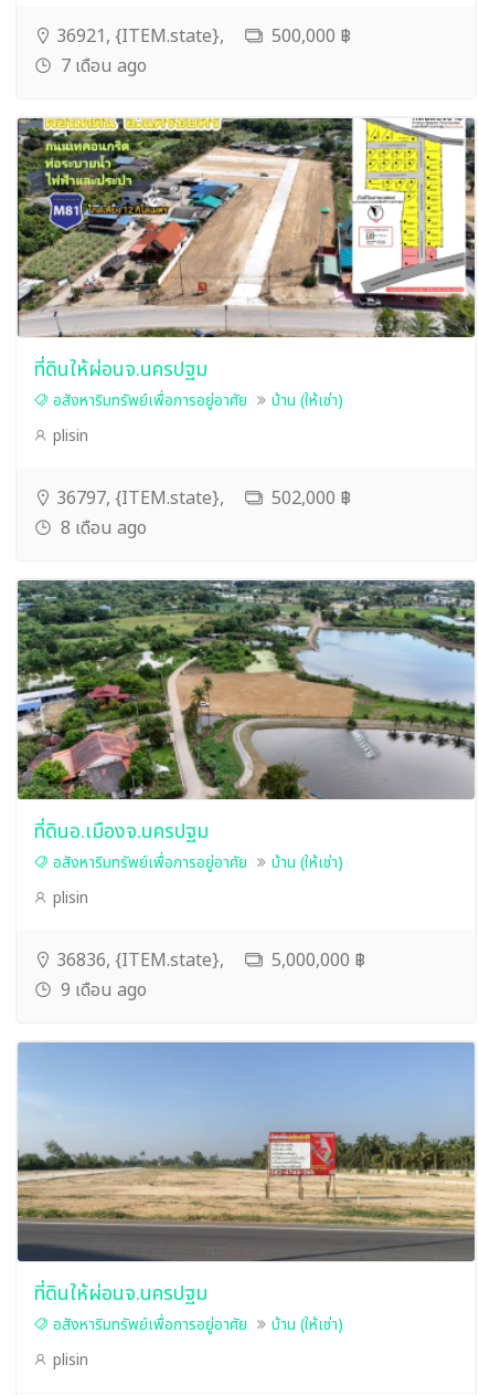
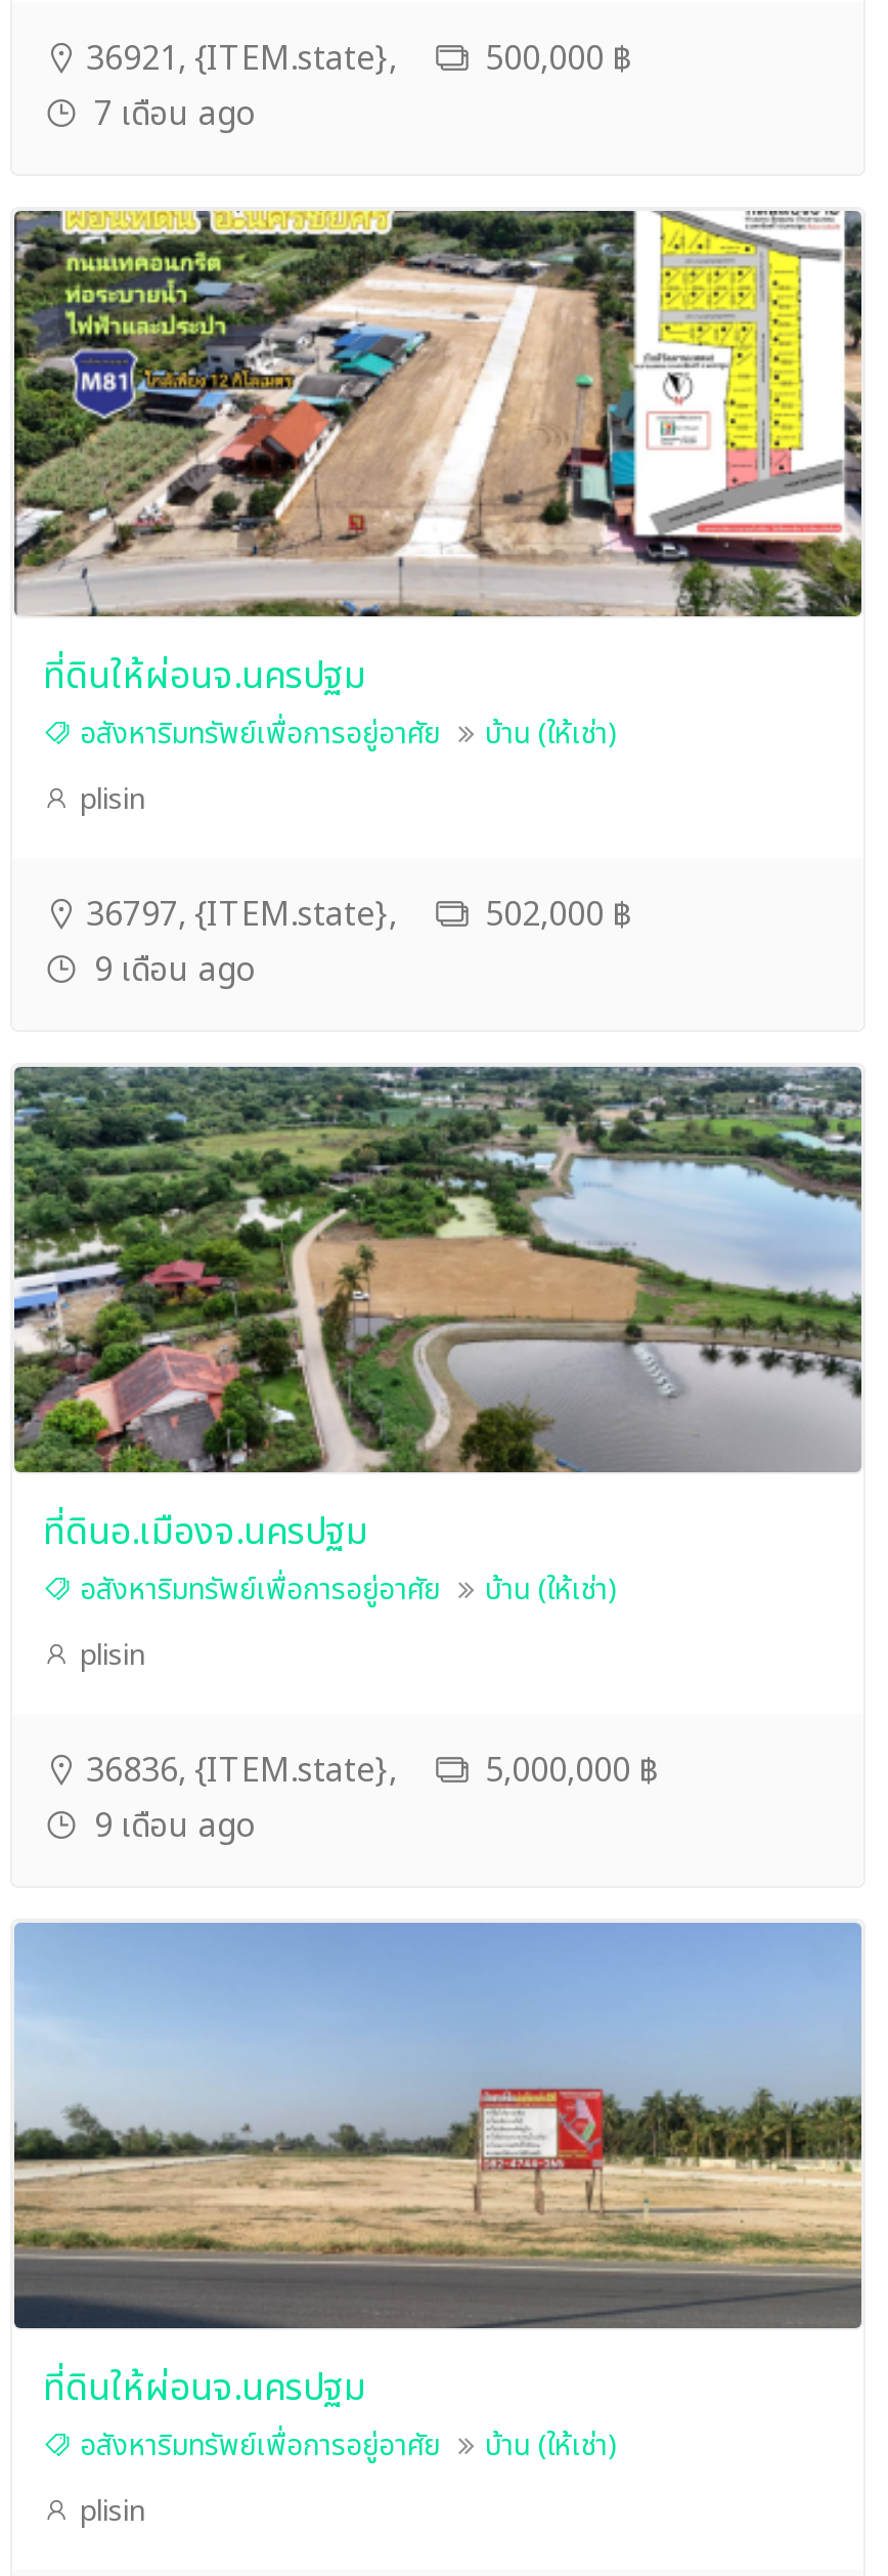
[56,515,147,542] 8 เดือน ago -> [86,946,254,995] 9 เดือน ago

